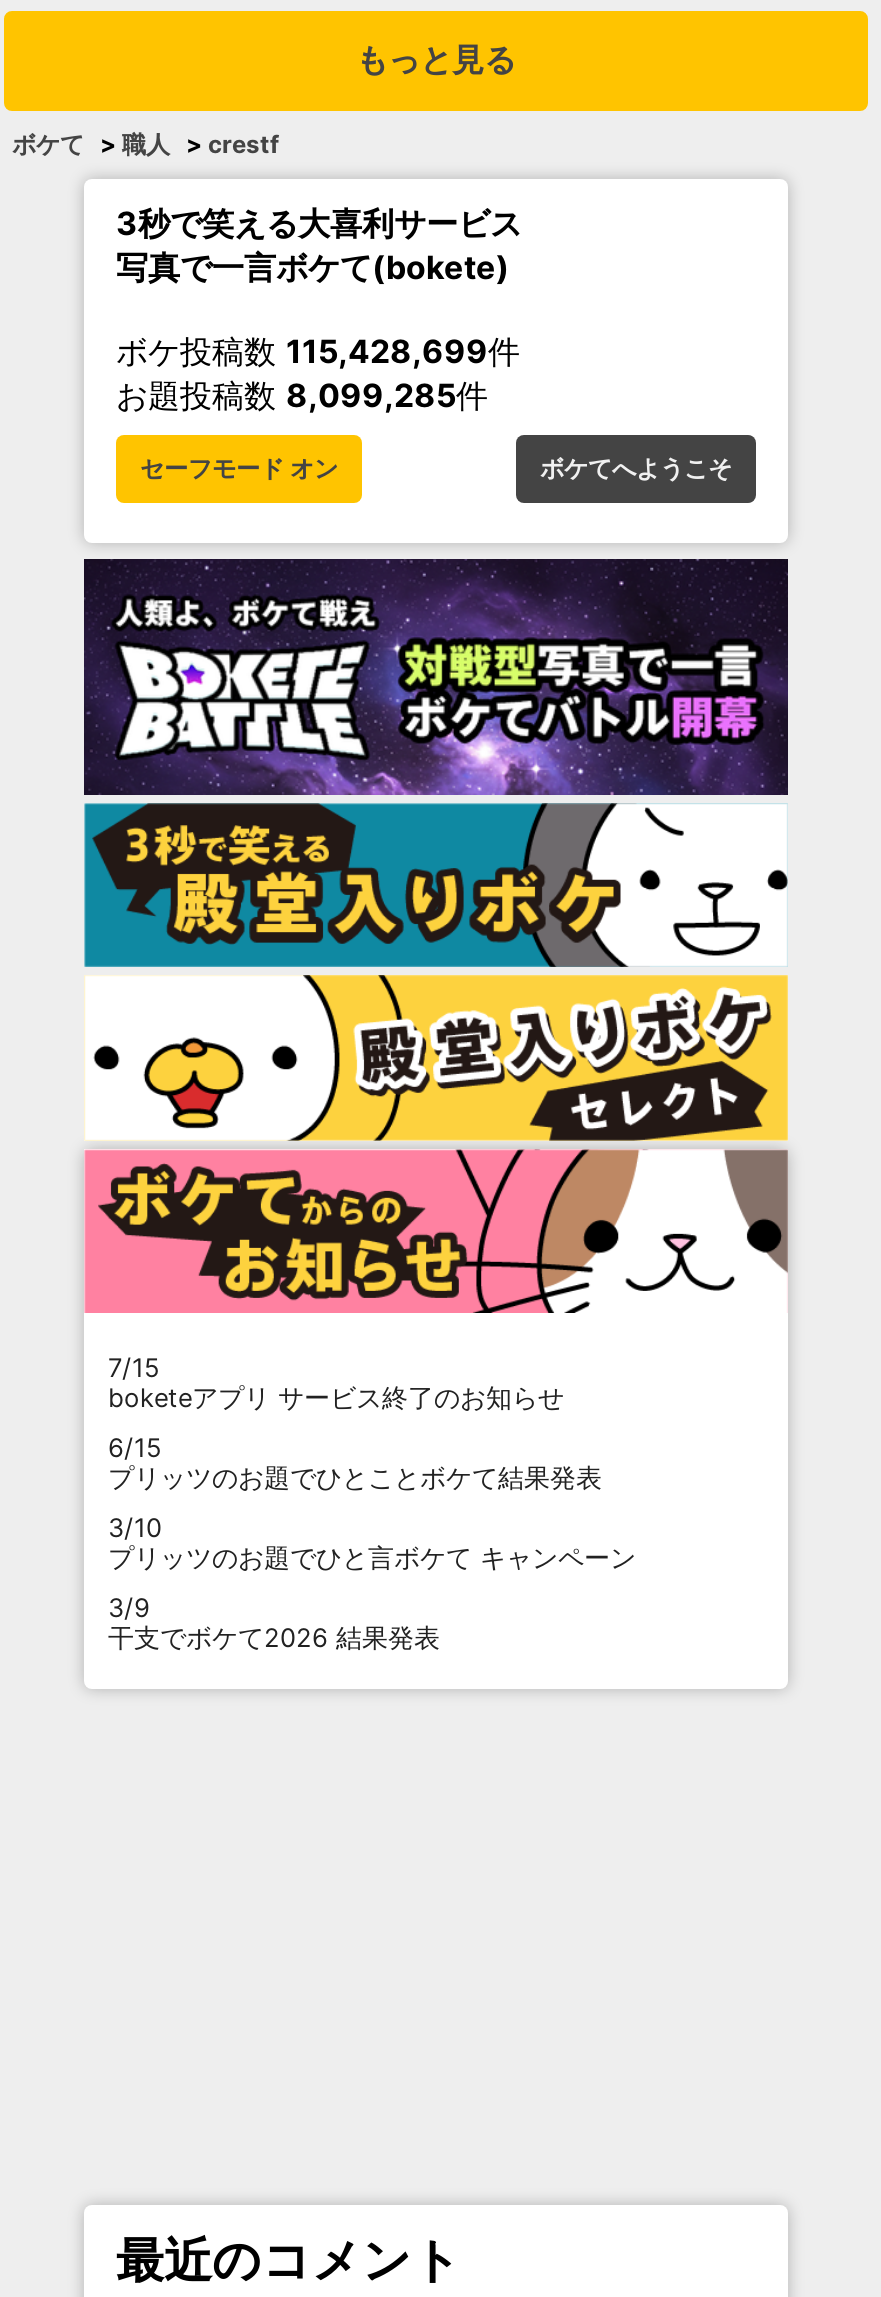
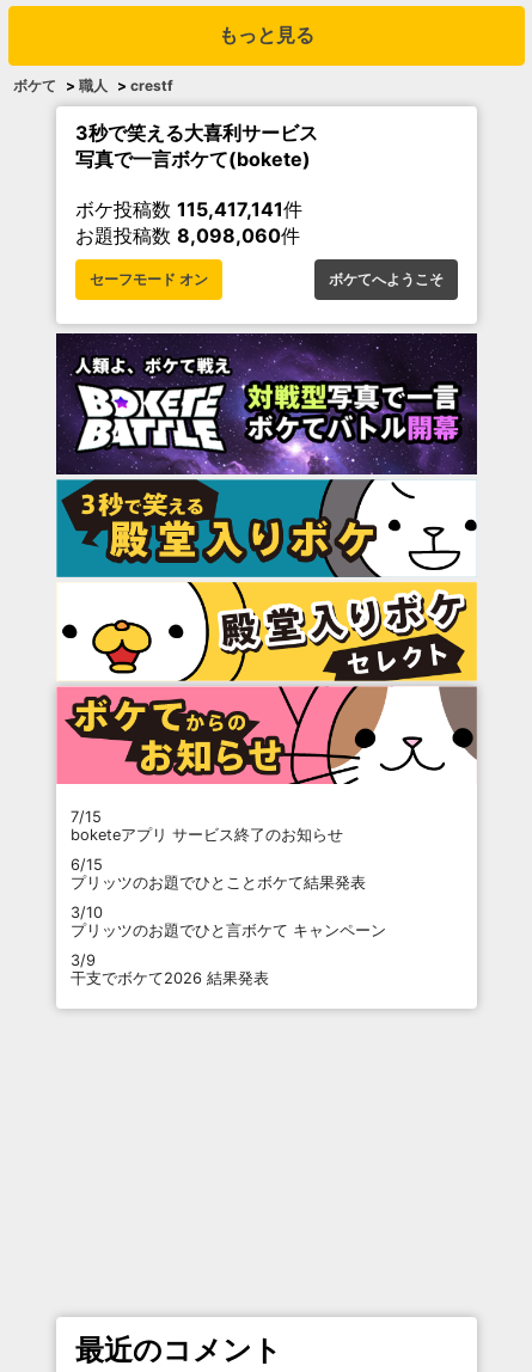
[116,332,520,372] ボケ投稿数115,428,699件 -> [75,198,302,221] ボケ投稿数115,417,141件
[116,376,488,416] お題投稿数8,099,285件 -> [75,224,300,248] お題投稿数8,098,060件

